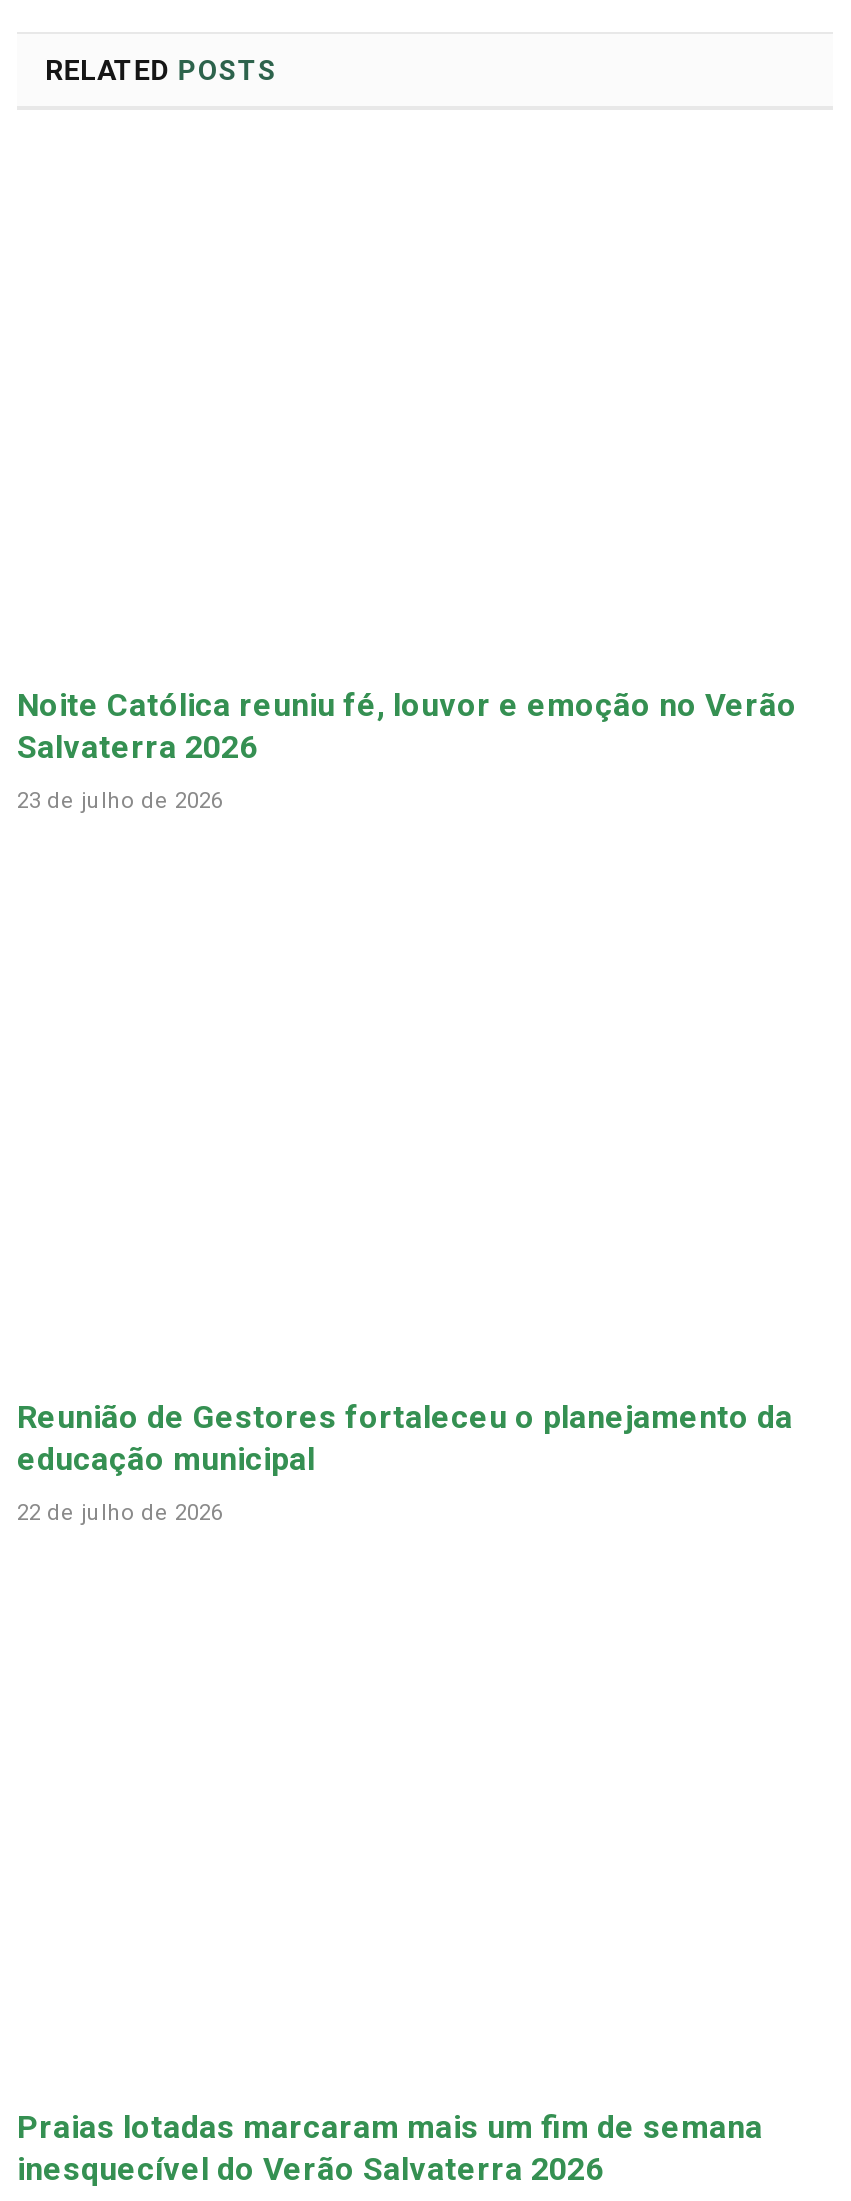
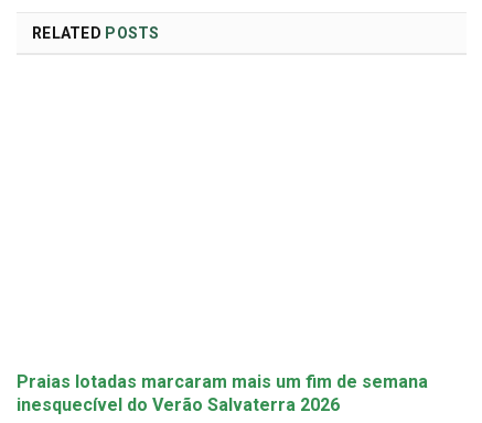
[17,686,797,814] Noite Católica reuniu fé, louvor e emoção no Verão | Salvaterra 2026 | 23 de julho de 2026 -> none
[17,1397,793,1525] Reunião de Gestores fortaleceu o planejamento da | educação municipal | 22 de julho de 2026 -> none

